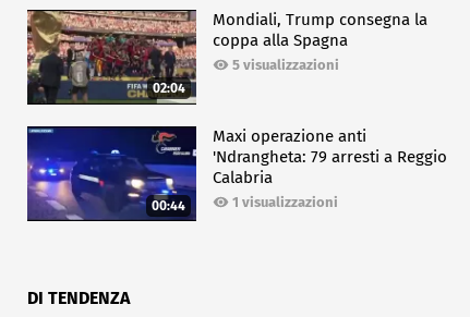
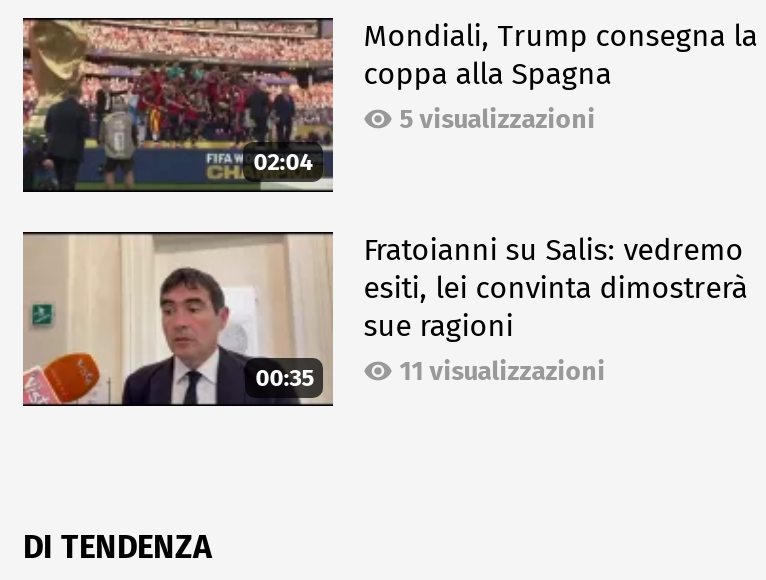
[26,126,197,221] [image] | 00:44 -> [21,232,335,406] [image] | 00:35
[213,127,447,211] Maxi operazione anti | 'Ndrangheta: 79 arresti a Reggio | Calabria | 1 visualizzazioni -> [363,233,747,387] Fratoianni su Salis: vedremo | esiti, lei convinta dimostrerà | sue ragioni | 11 visualizzazioni

